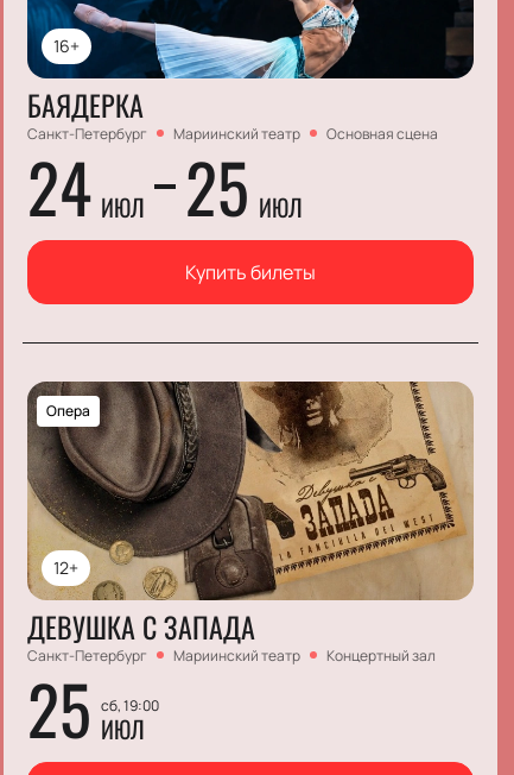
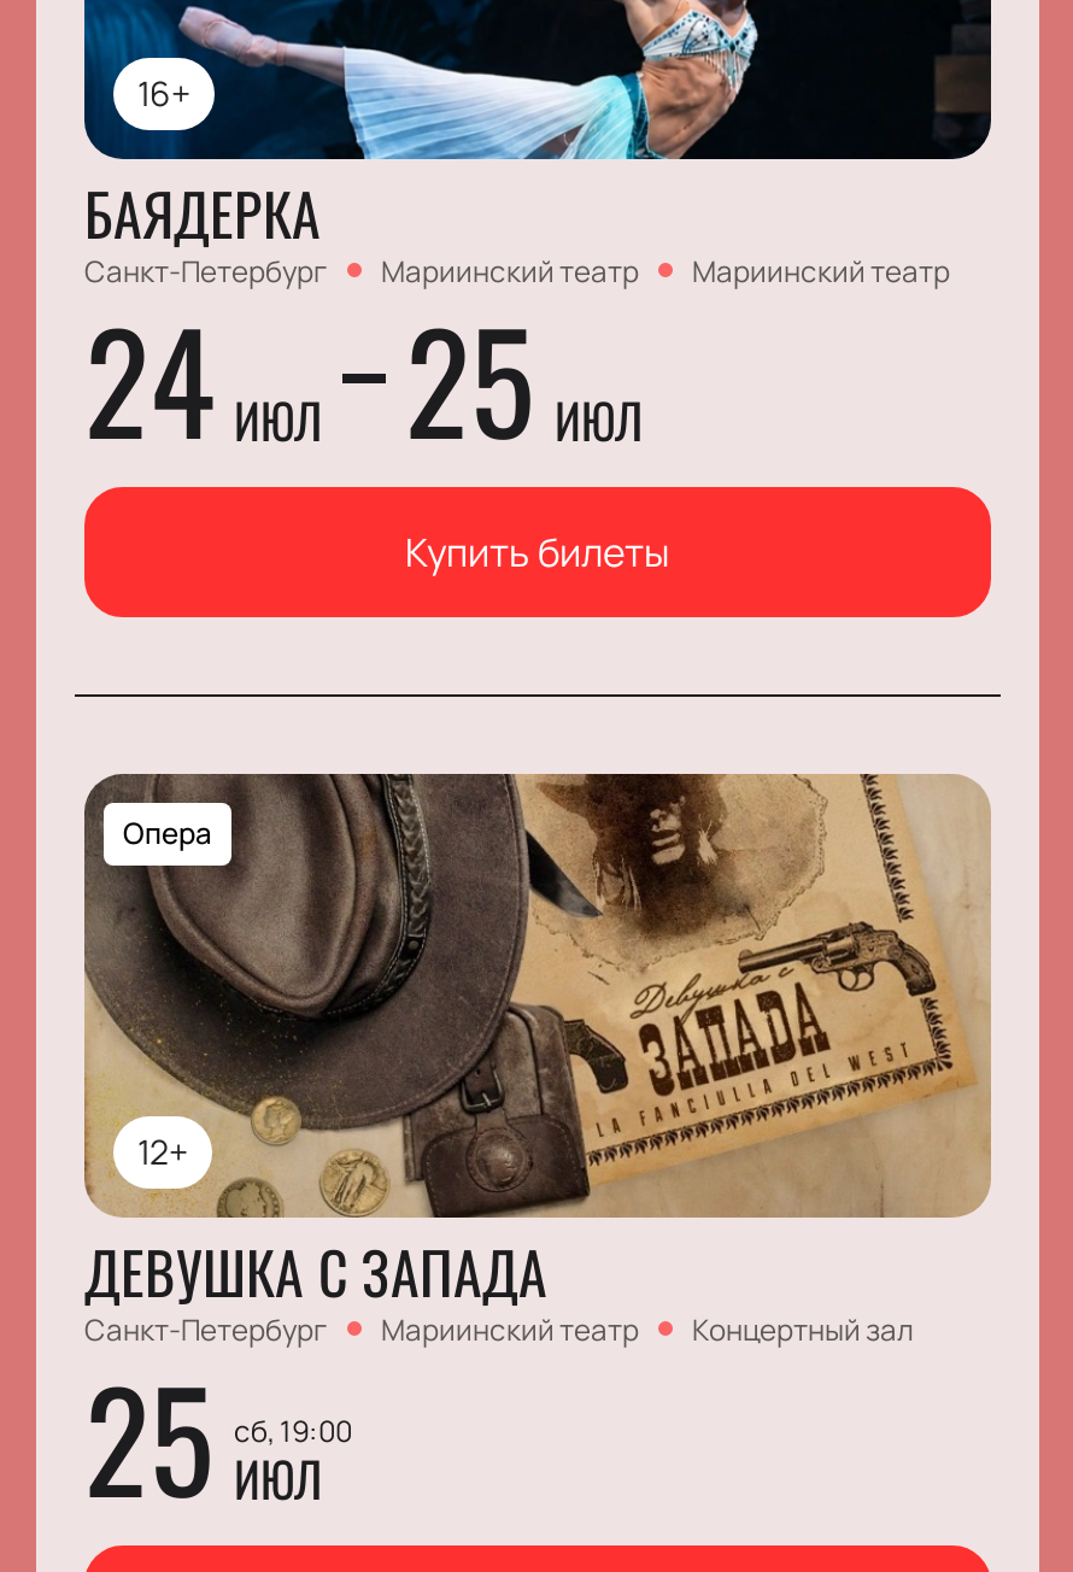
[326,124,438,144] Основная сцена -> [692,251,950,292] Мариинский театр

